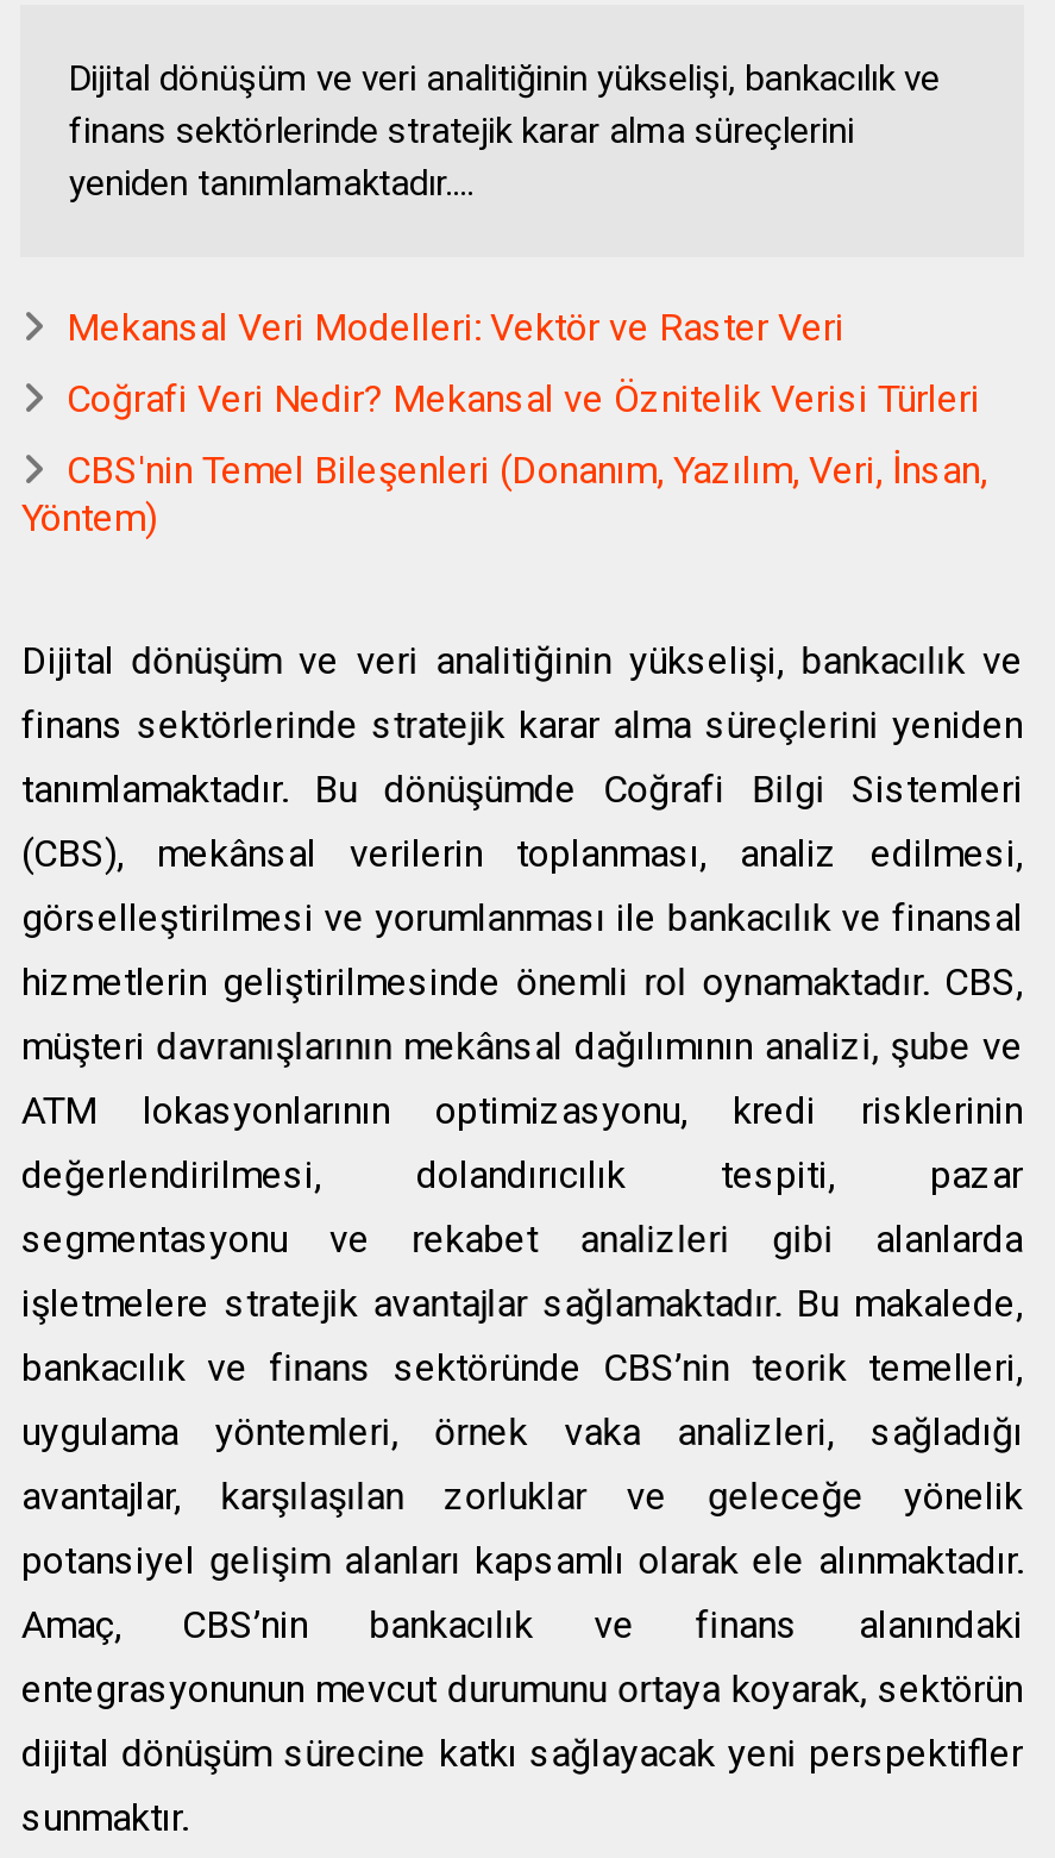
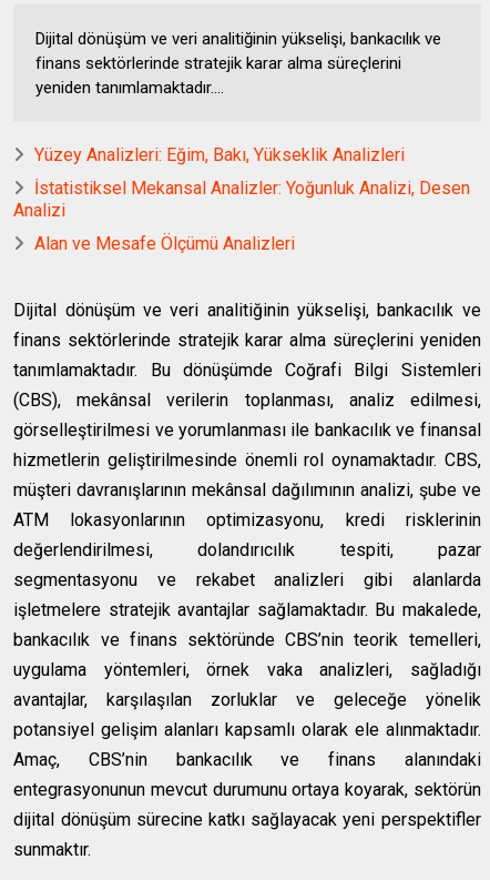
[66,305,844,350] Mekansal Veri Modelleri: Vektör ve Raster Veri -> [35,144,405,165] Yüzey Analizleri: Eğim, Bakı, Yükseklik Analizleri
[66,376,980,422] Coğrafi Veri Nedir? Mekansal ve Öznitelik Verisi Türleri -> [14,178,470,221] İstatistiksel Mekansal Analizler: Yoğunluk Analizi, Desen | Analizi
[21,448,987,541] CBS'nin Temel Bileşenleri (Donanım, Yazılım, Veri, İnsan, | Yöntem) -> [35,233,295,254] Alan ve Mesafe Ölçümü Analizleri

